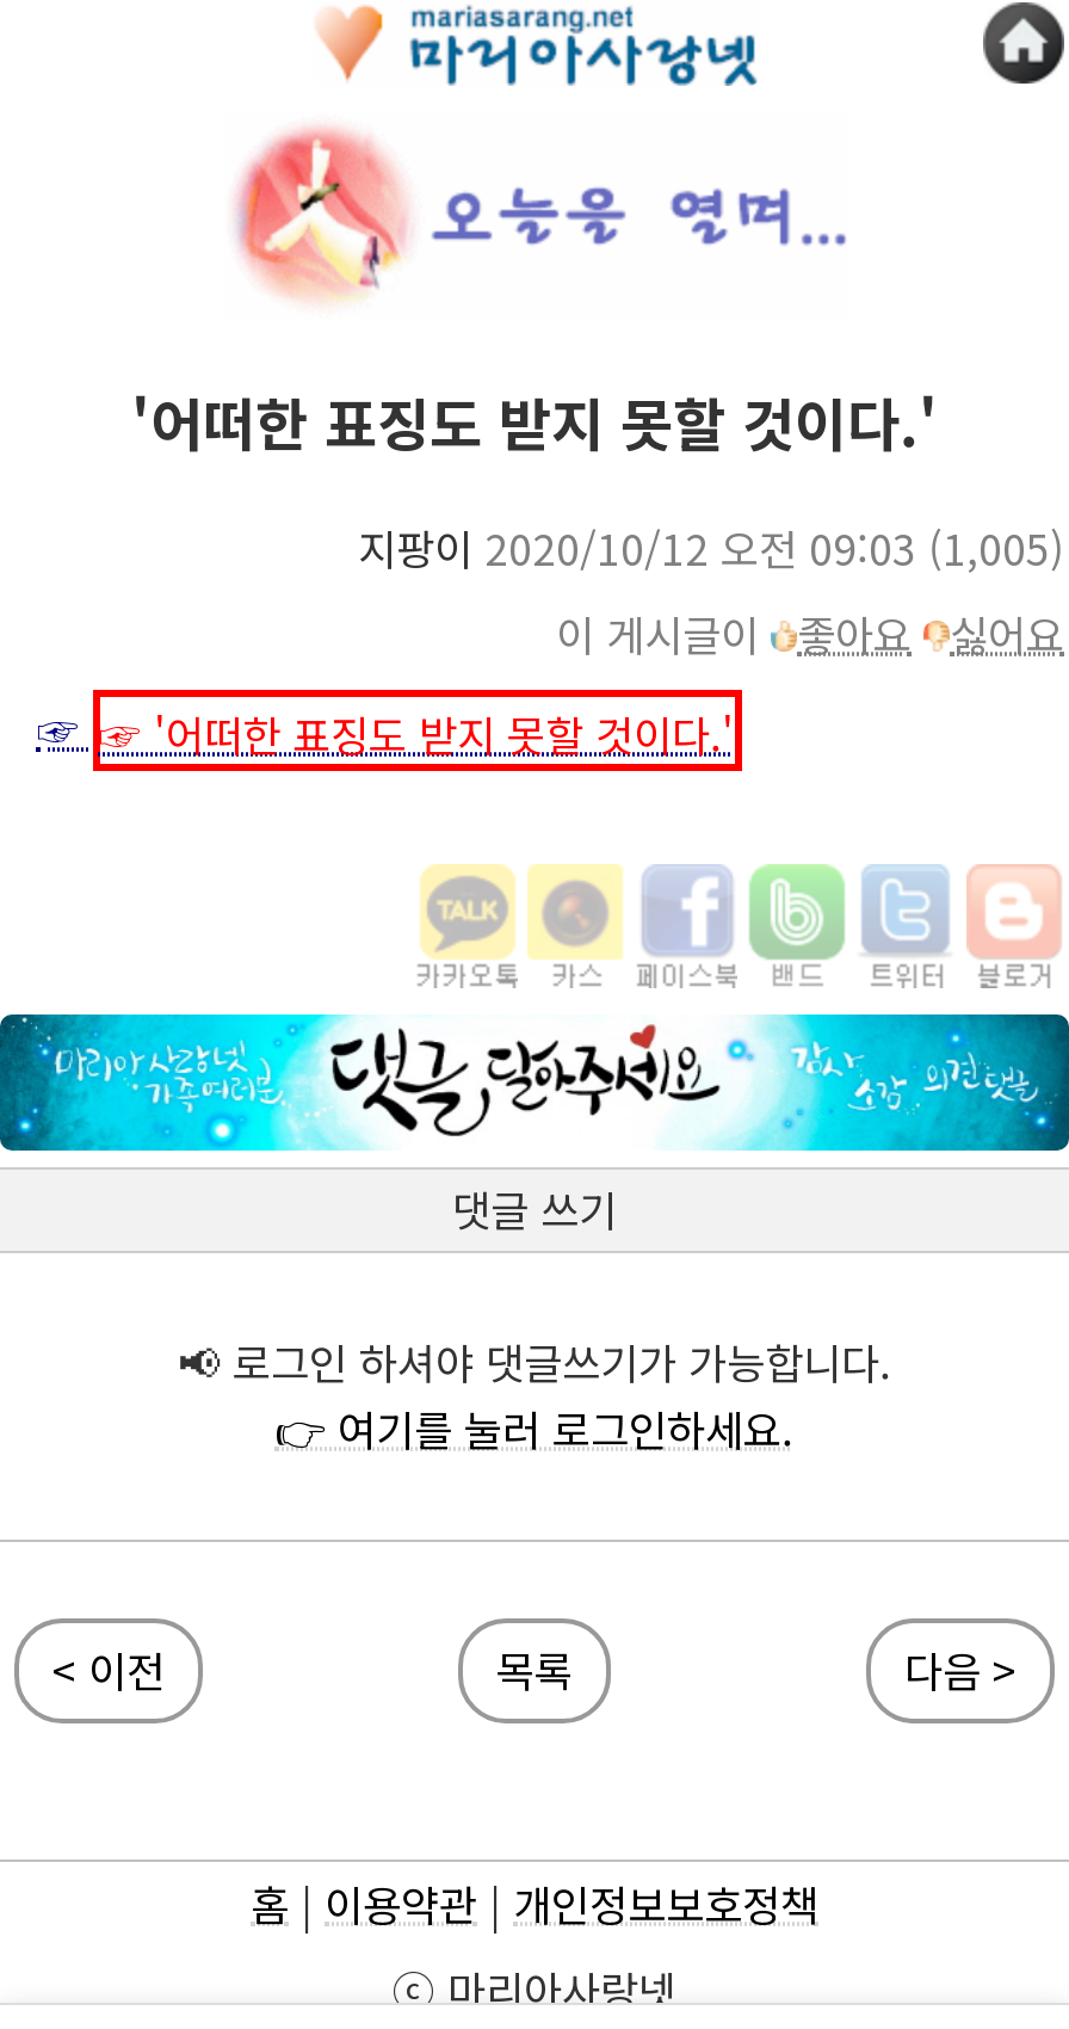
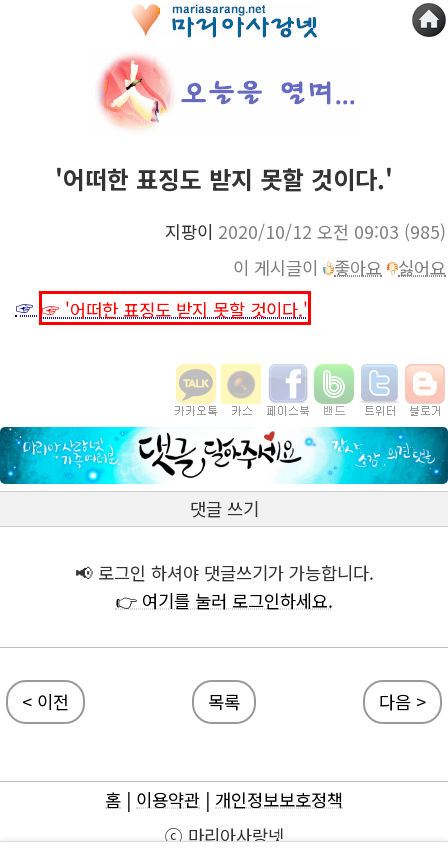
[358,518,1064,578] 지팡이 2020/10/12 오전 09:03 (1,005) -> [165,219,446,244] 지팡이 2020/10/12 오전 09:03 (985)

